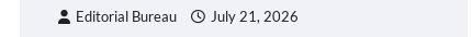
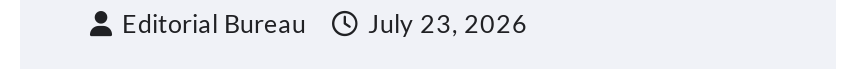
[211,8,299,25] July 21, 2026 -> [368,9,528,39] July 23, 2026

